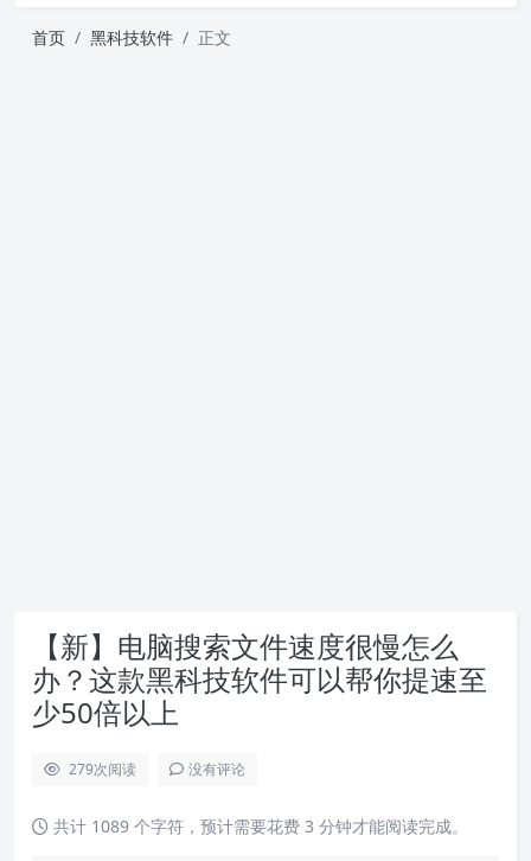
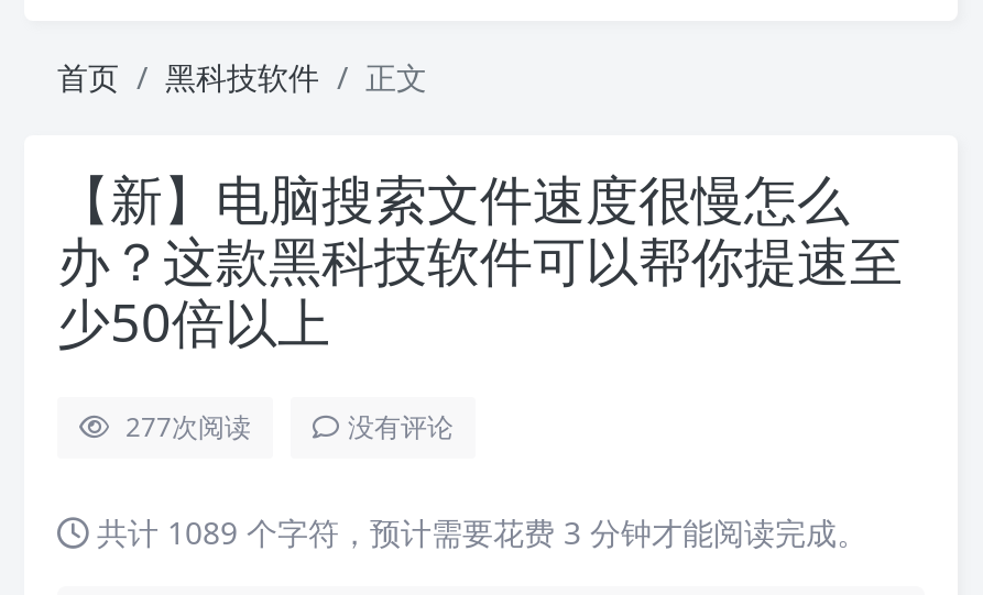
[69,759,136,779] 279次阅读 -> [125,408,251,445] 277次阅读

